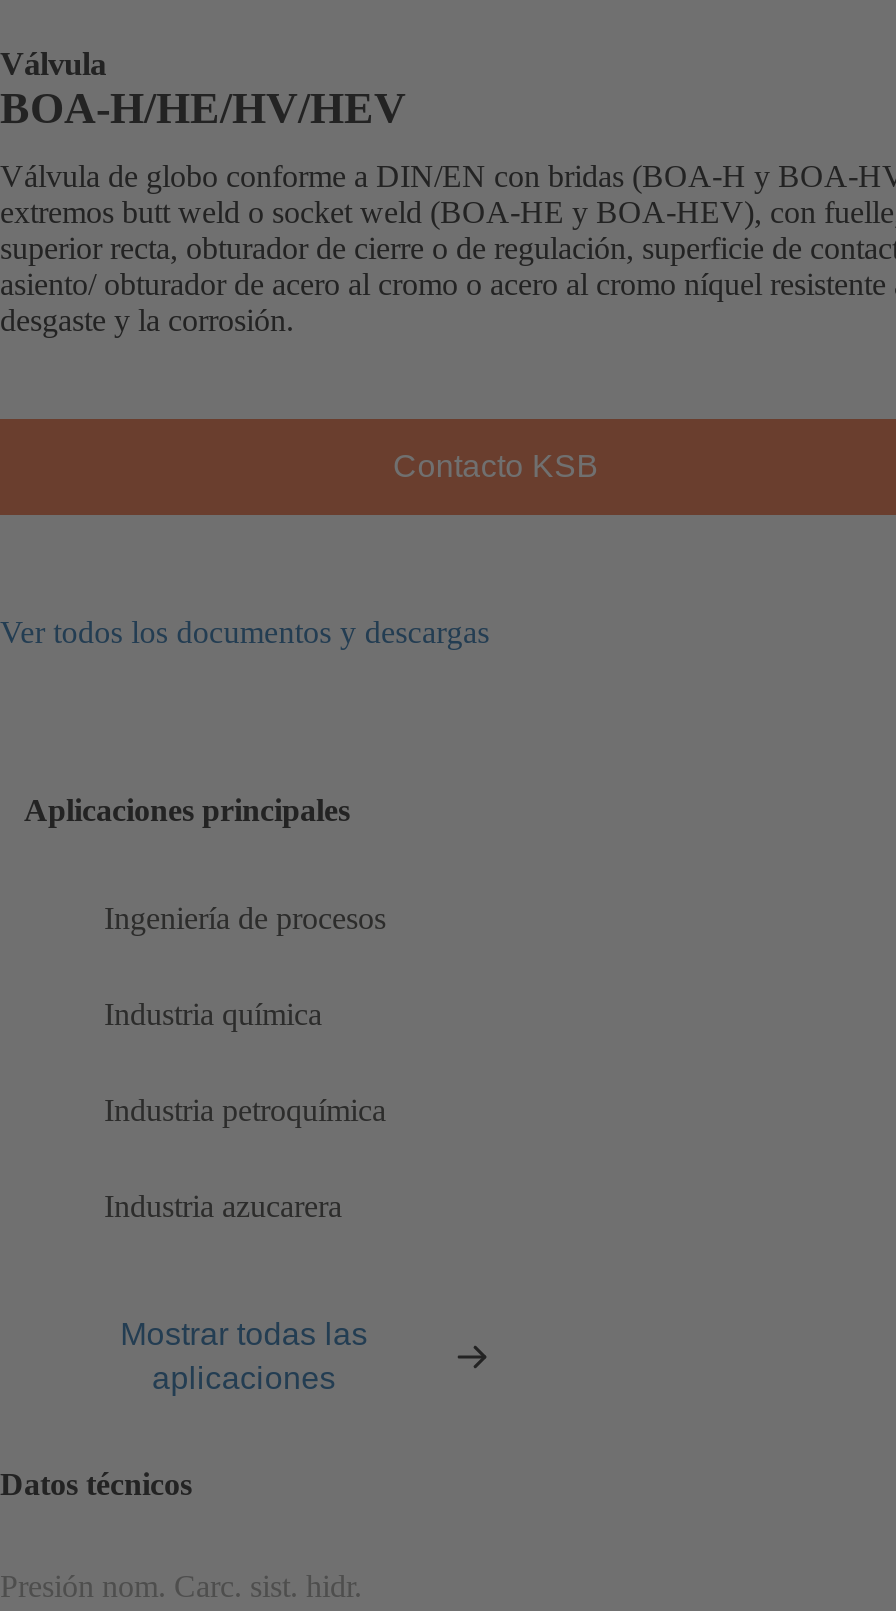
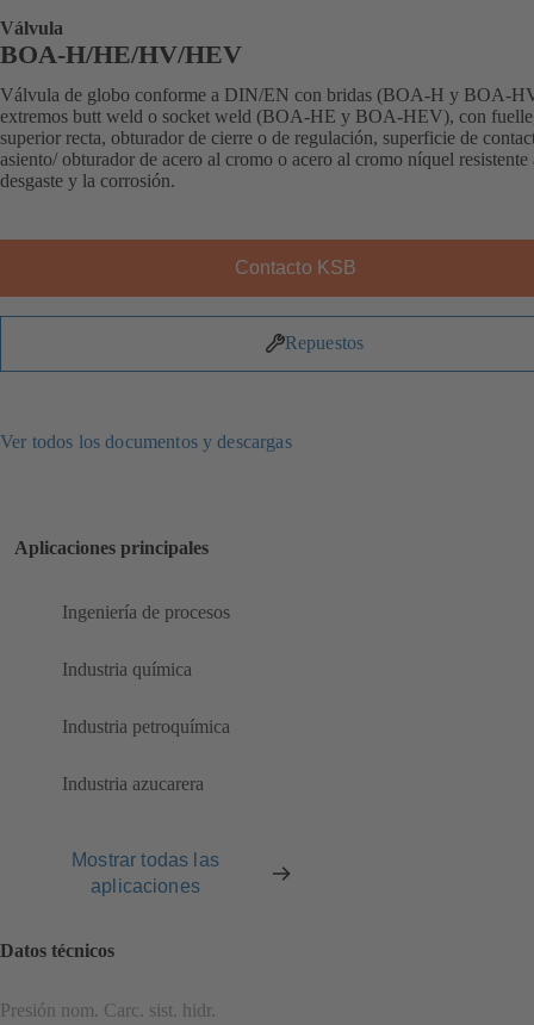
none -> [285,333,364,353] Repuestos

